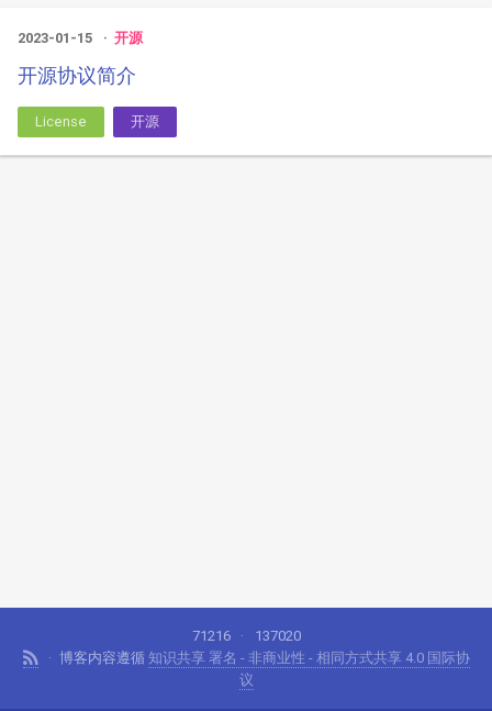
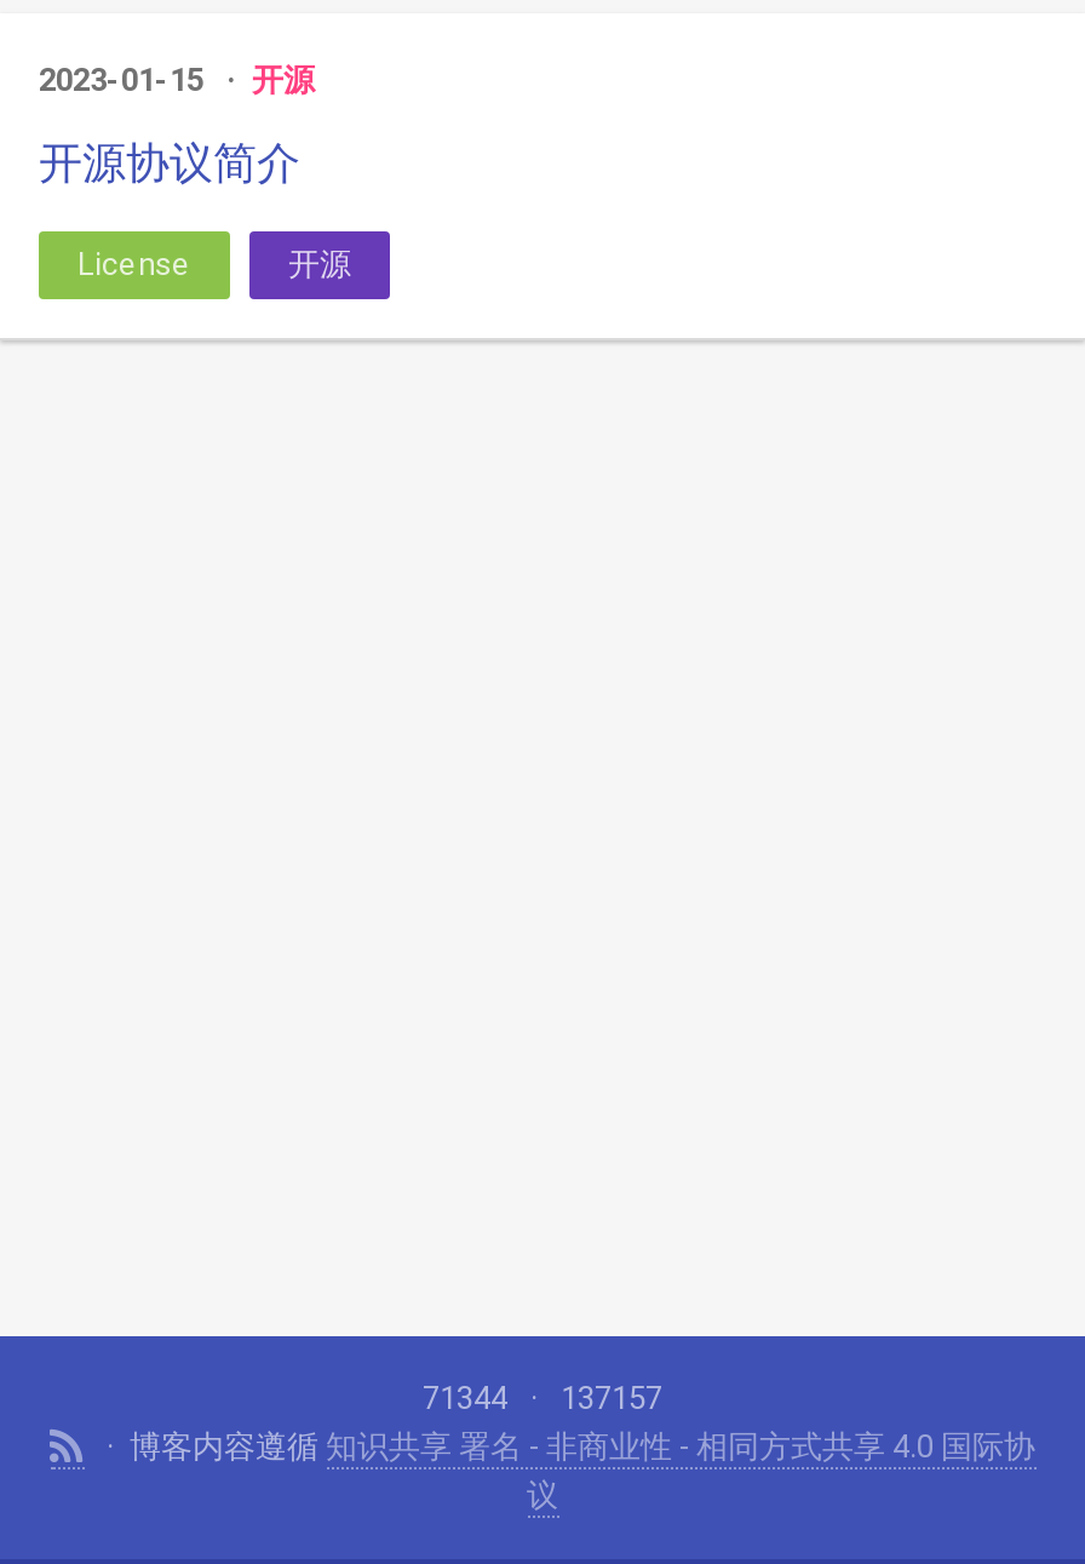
[192,626,230,645] 71216 -> [423,1377,507,1419] 71344
[254,626,300,645] 137020 -> [561,1377,662,1419] 137157

